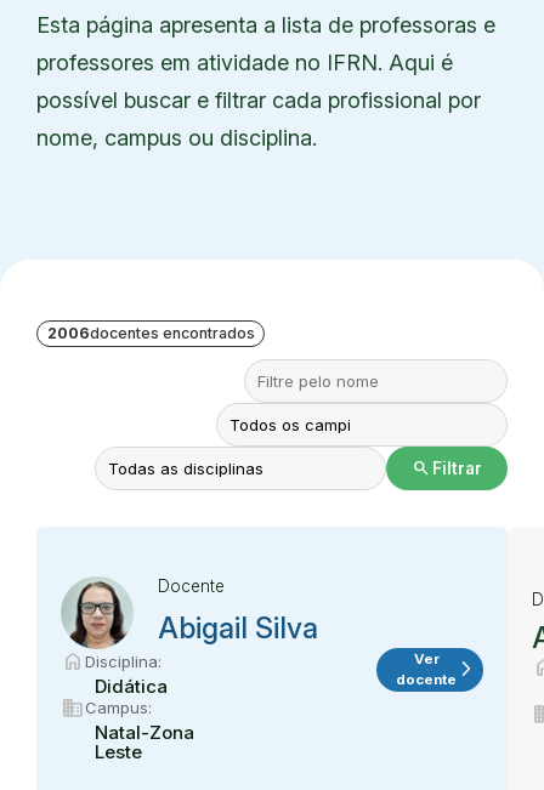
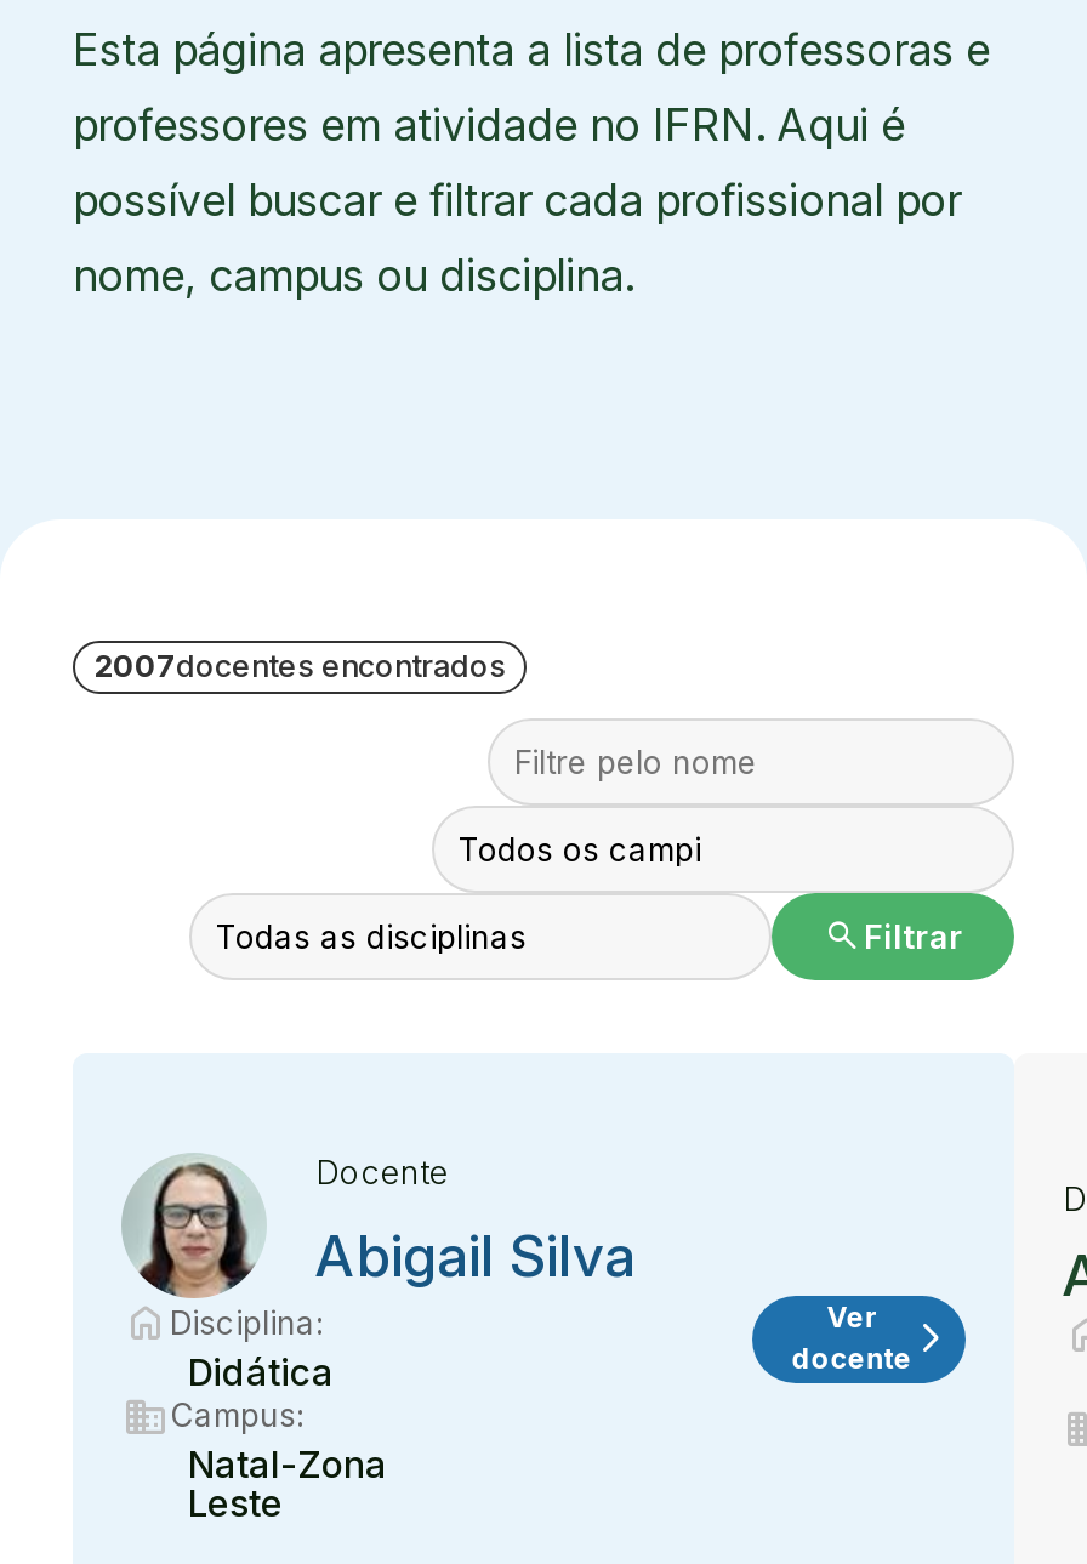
[47,324,254,342] 2006docentes encontrados -> [93,648,506,684] 2007docentes encontrados

